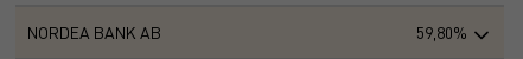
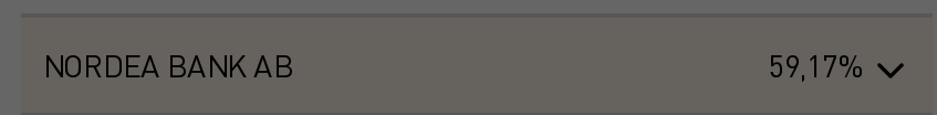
[416,21,471,42] 59,80% -> [769,44,871,84] 59,17%

